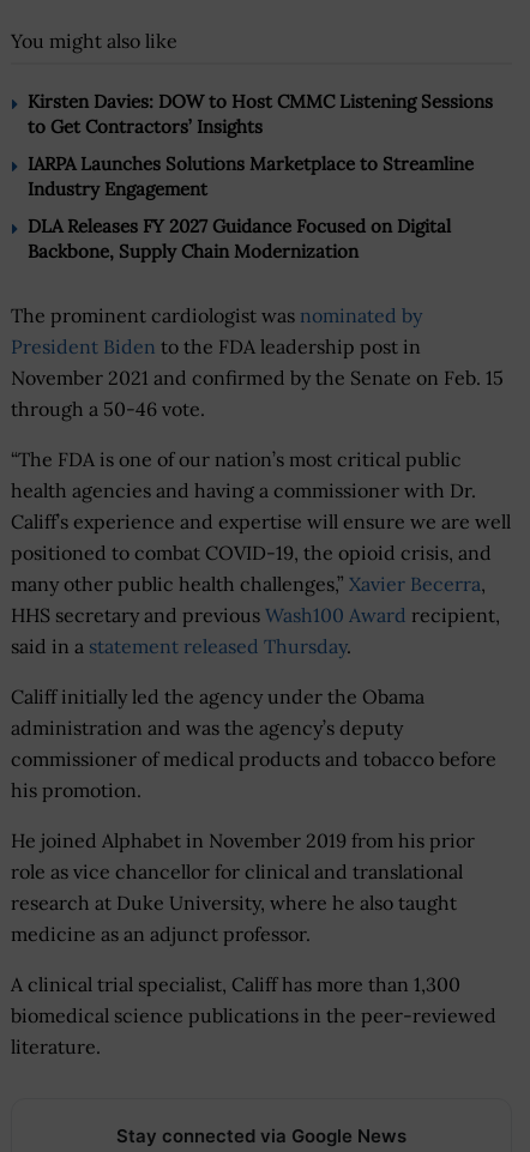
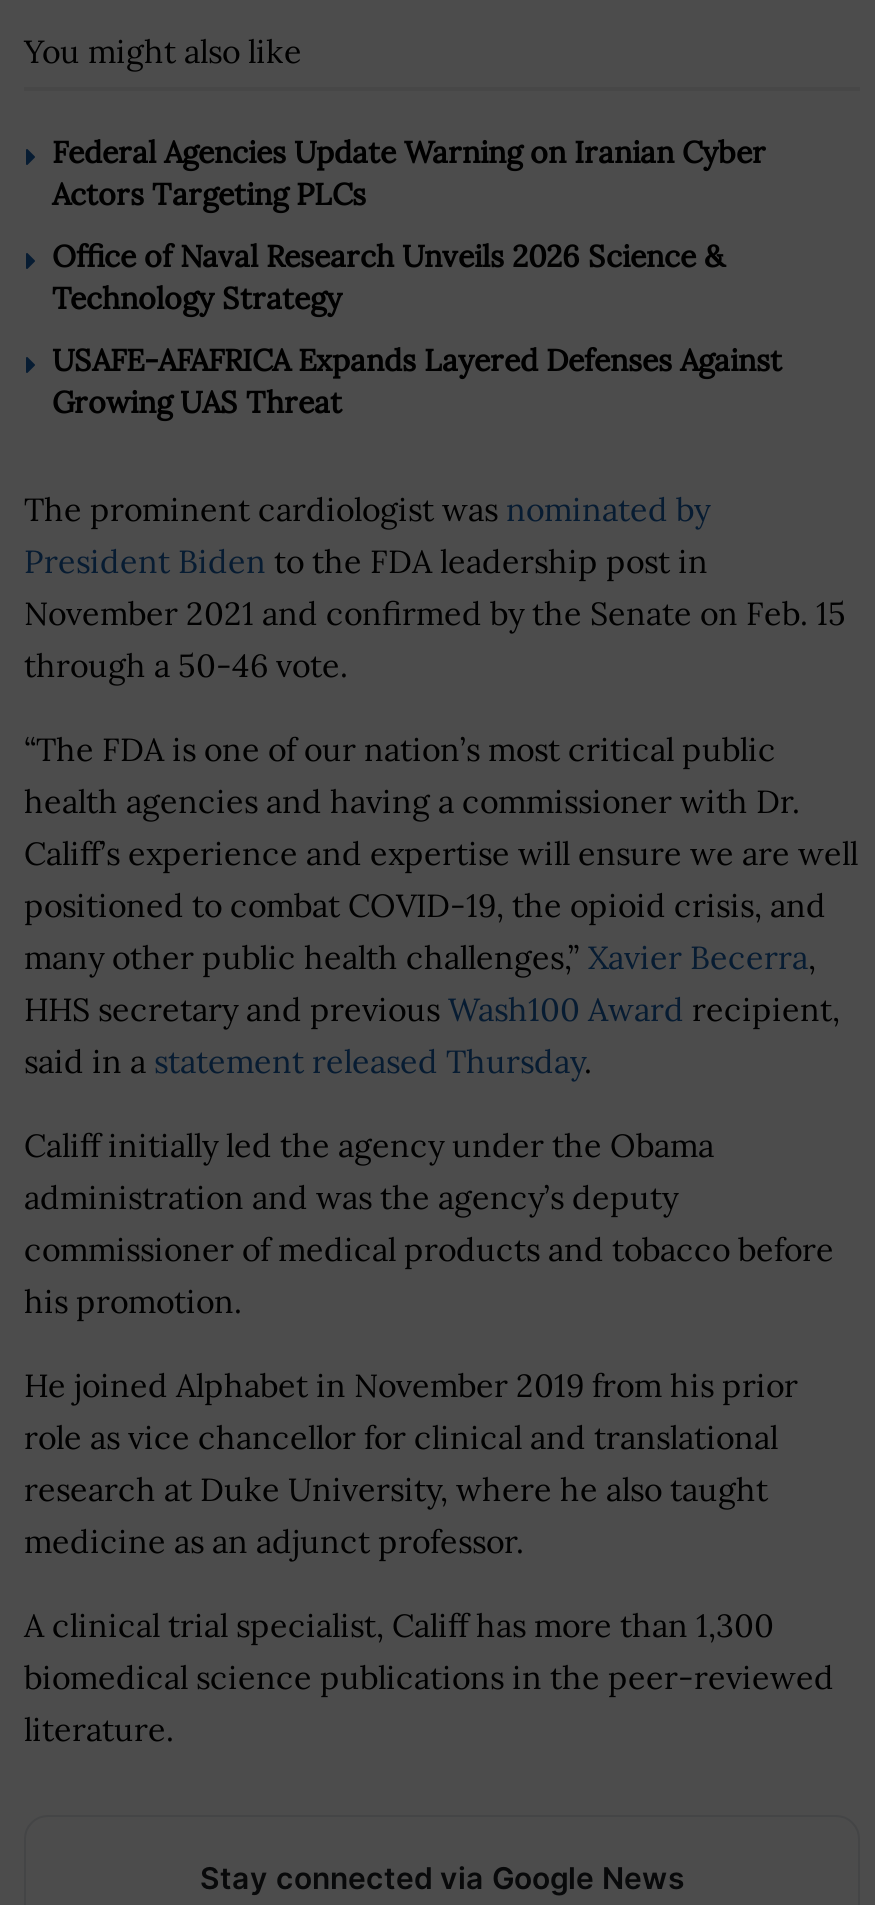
[28,90,493,137] Kirsten Davies: DOW to Host CMMC Listening Sessions | to Get Contractors’ Insights -> [52,132,766,212] Federal Agencies Update Warning on Iranian Cyber | Actors Targeting PLCs
[28,152,474,200] IARPA Launches Solutions Marketplace to Streamline | Industry Engagement -> [52,236,724,316] Office of Naval Research Unveils 2026 Science & | Technology Strategy
[28,214,451,262] DLA Releases FY 2027 Guidance Focused on Digital | Backbone, Supply Chain Modernization -> [52,340,782,420] USAFE-AFAFRICA Expands Layered Defenses Against | Growing UAS Threat

